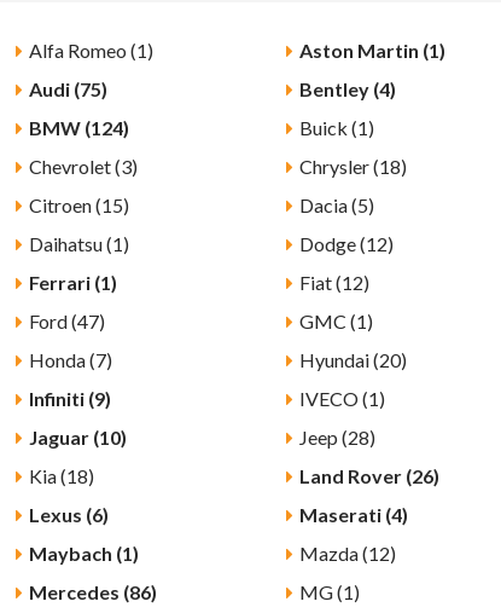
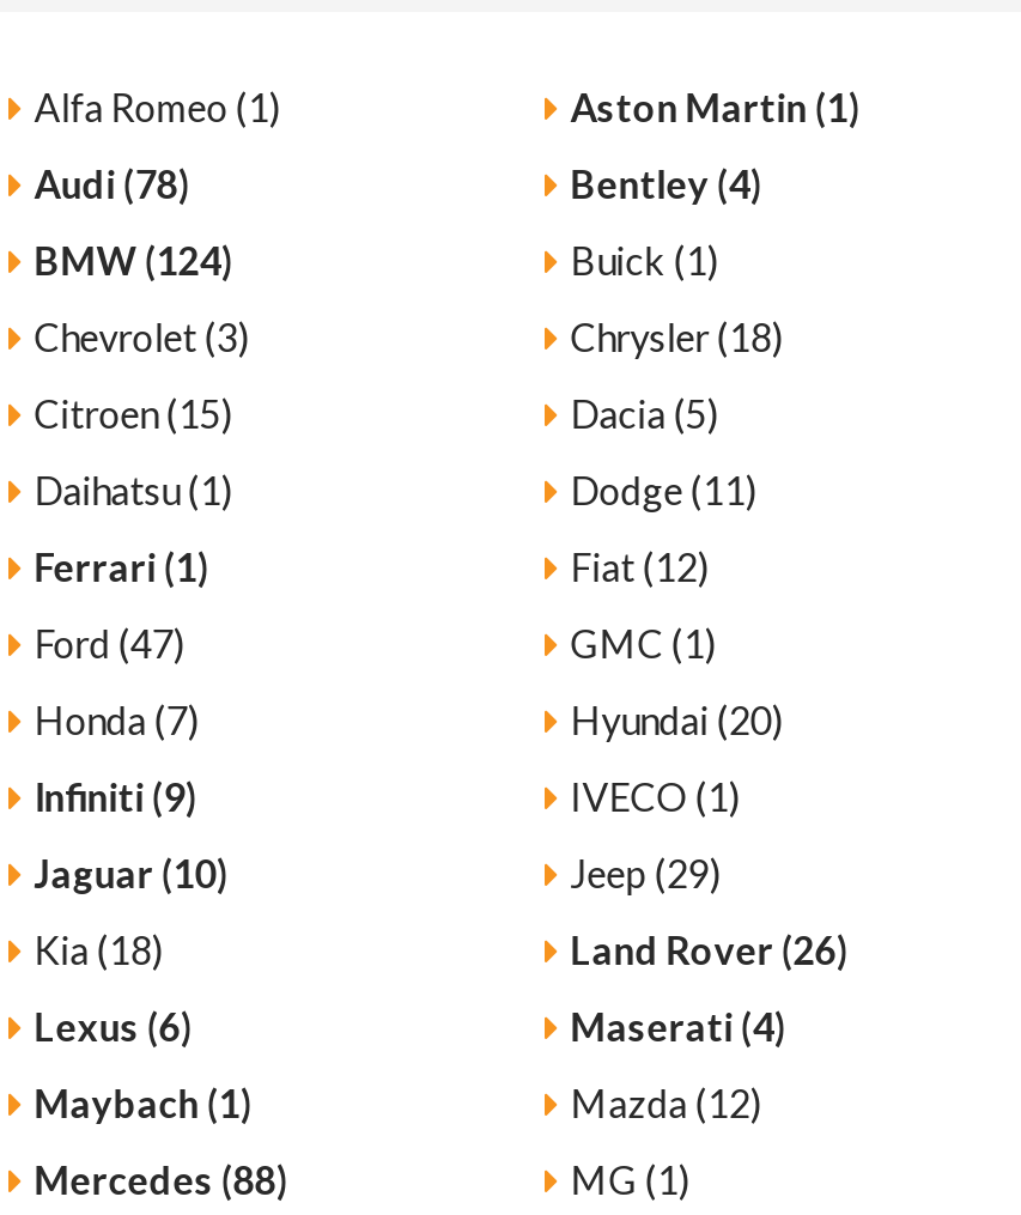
[29,77,107,100] Audi (75) -> [34,160,190,205] Audi (78)
[299,232,393,255] Dodge (12) -> [570,466,757,512] Dodge (11)
[299,425,375,448] Jeep (28) -> [570,849,721,895] Jeep (29)
[29,580,157,603] Mercedes (86) -> [34,1156,288,1201] Mercedes (88)

